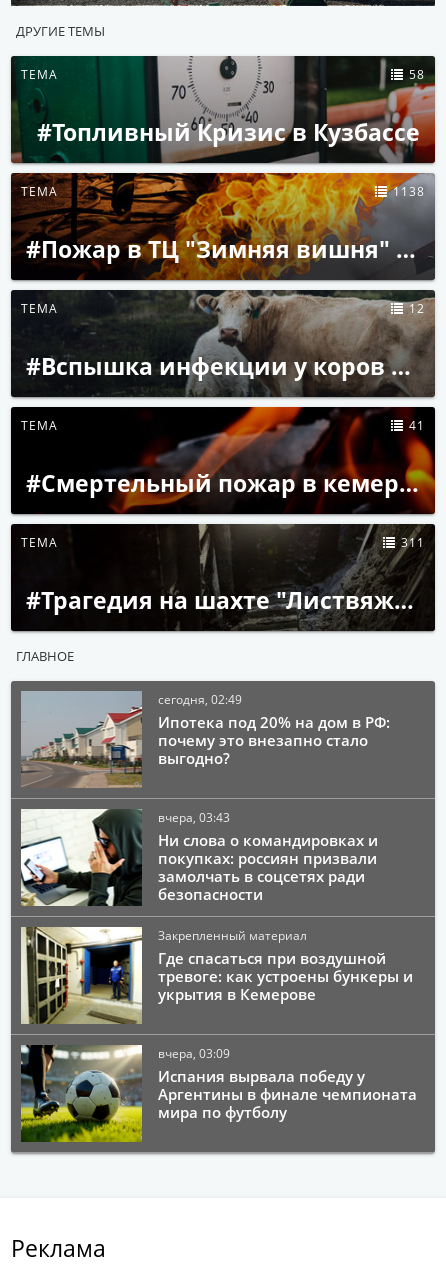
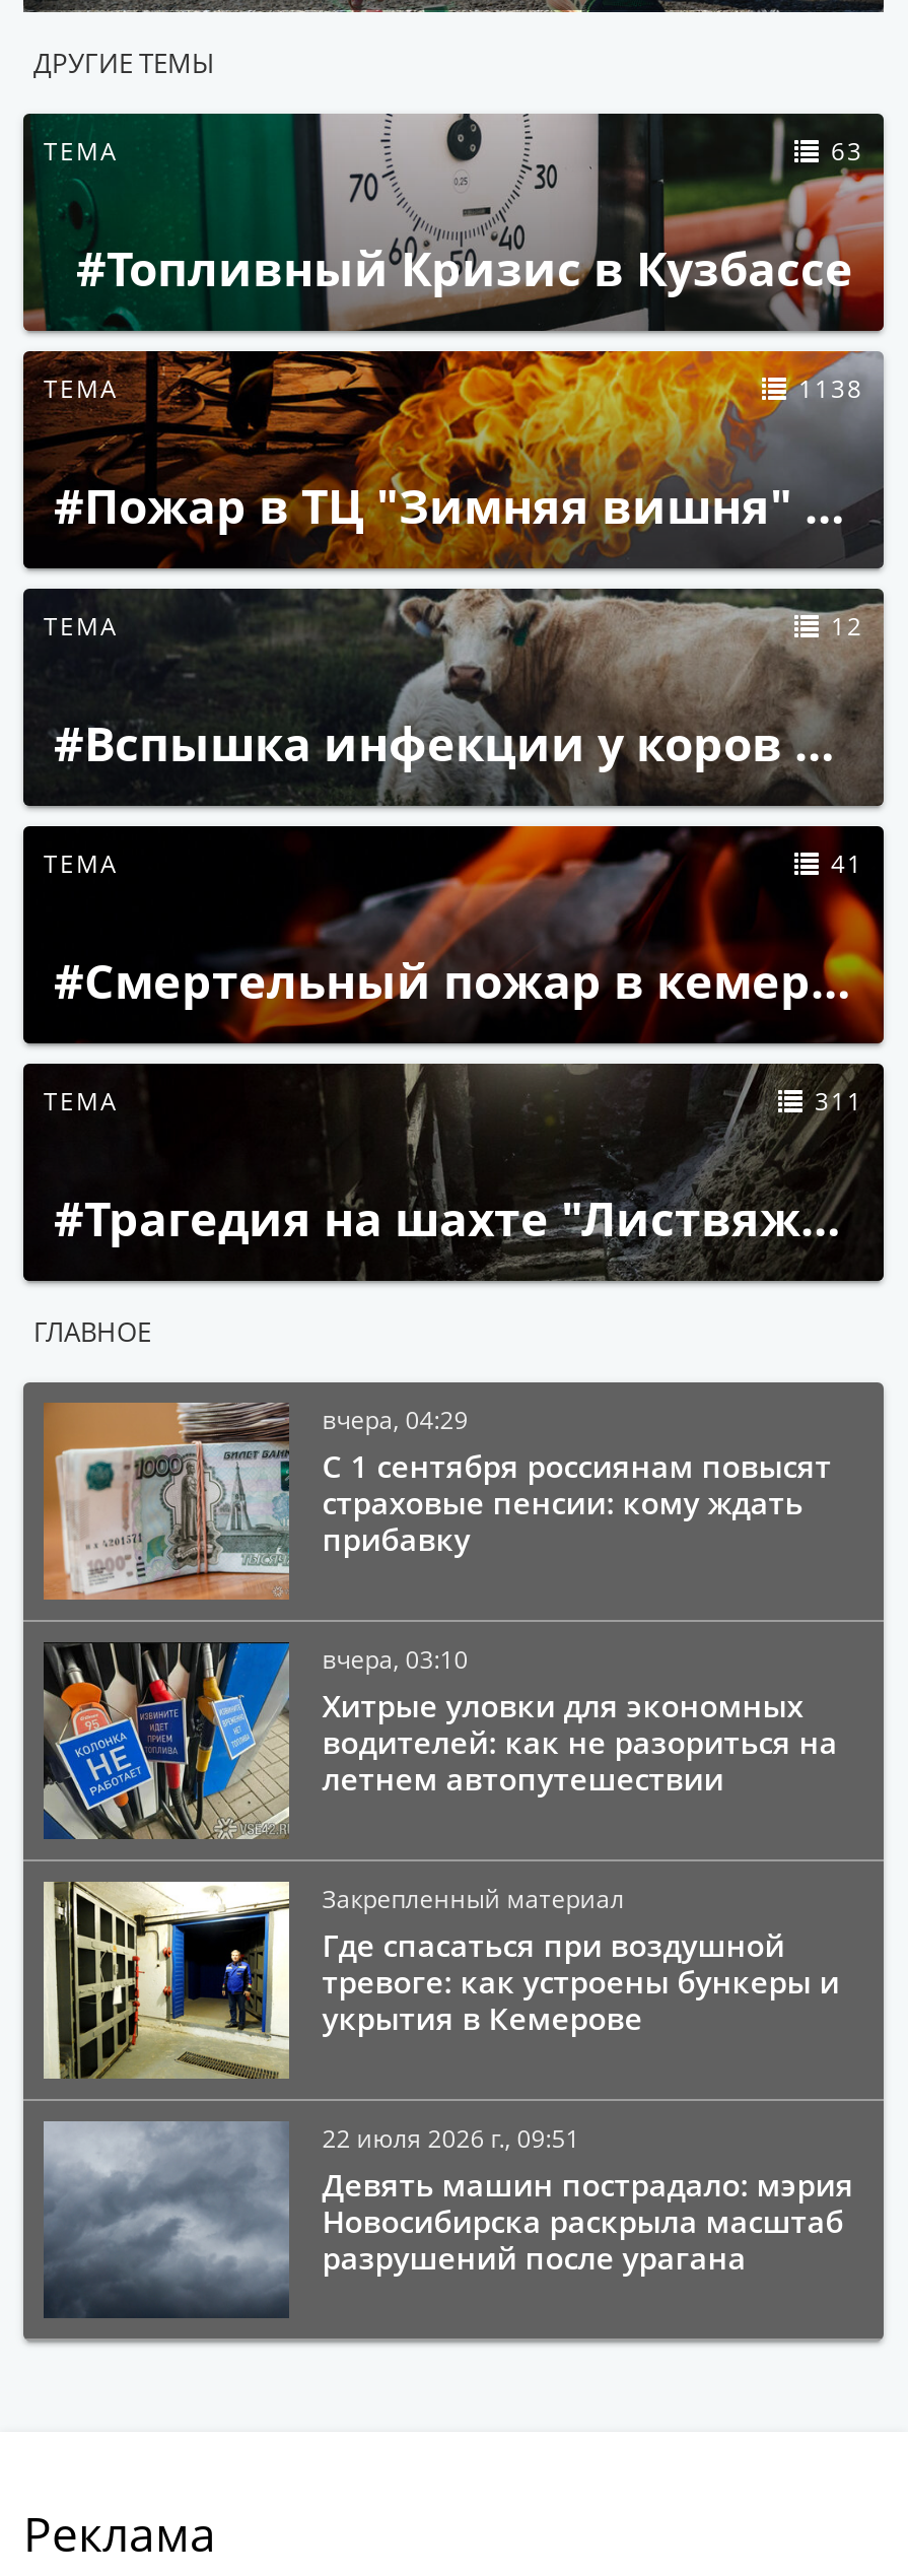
[409,66,425,82] 58 -> [831,134,863,166] 63
[21,691,390,787] [image] | сегодня, 02:49 | Ипотека под 20% на дом в РФ: | почему это внезапно стало | выгодно? -> [44,1403,831,1600] [image] | вчера, 04:29 | С 1 сентября россиянам повысят | страховые пенсии: кому ждать | прибавку
[20,808,378,907] [image] | вчера, 03:43 | Ни слова о командировках и | покупках: россиян призвали | замолчать в соцсетях ради | безопасности -> [42,1640,837,1841] [image] | вчера, 03:10 | Хитрые уловки для экономных | водителей: как не разориться на | летнем автопутешествии
[20,1044,417,1142] [image] | вчера, 03:09 | Испания вырвала победу у | Аргентины в финале чемпионата | мира по футболу -> [42,2119,854,2318] [image] | 22 июля 2026 г., 09:51 | Девять машин пострадало: мэрия | Новосибирска раскрыла масштаб | разрушений после урагана

